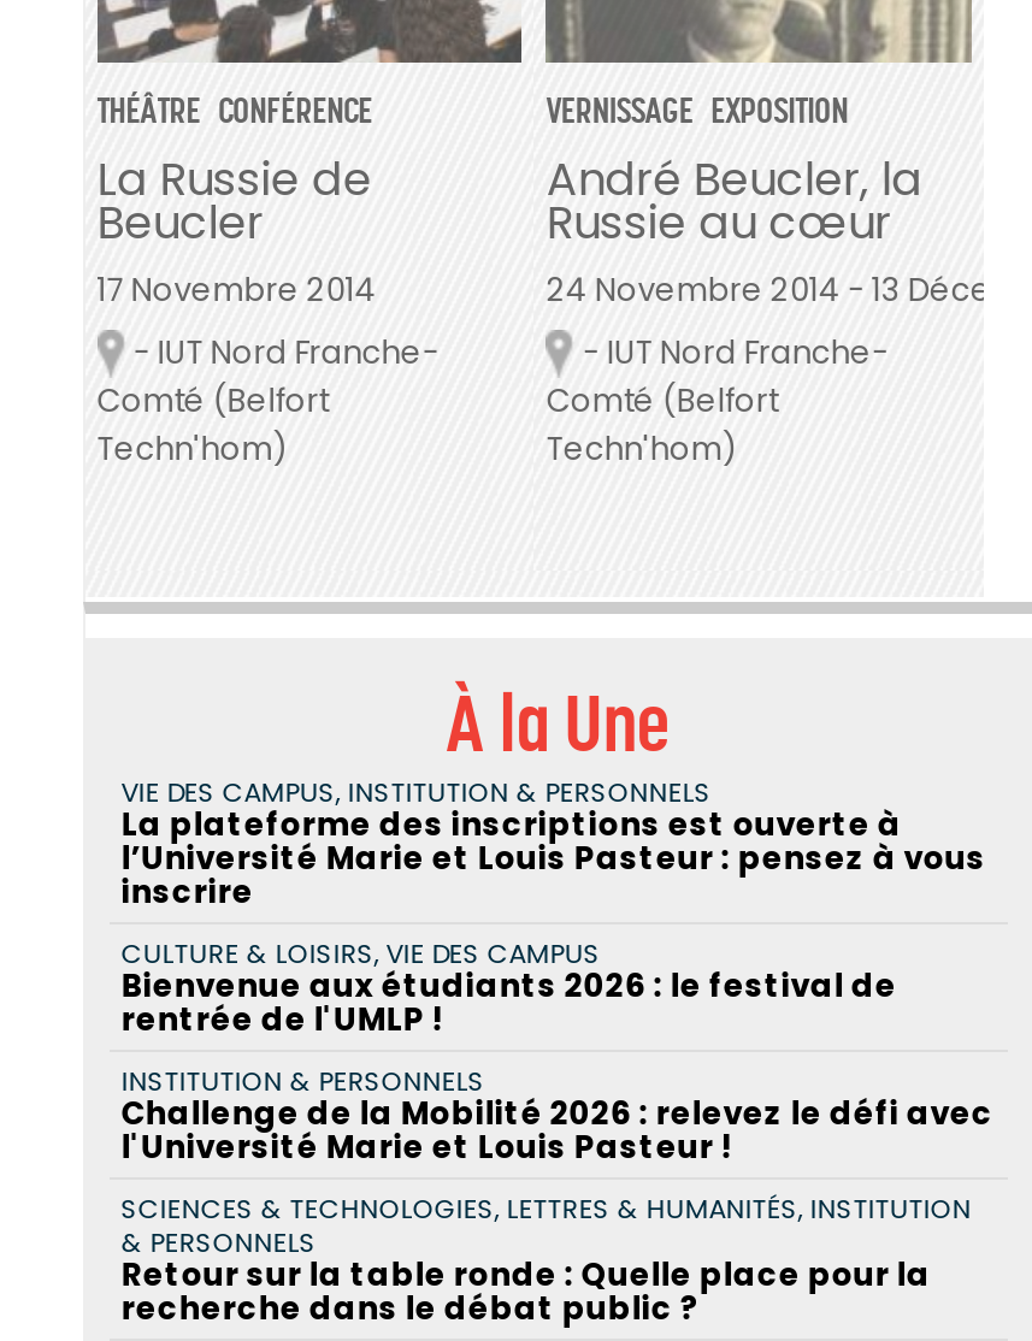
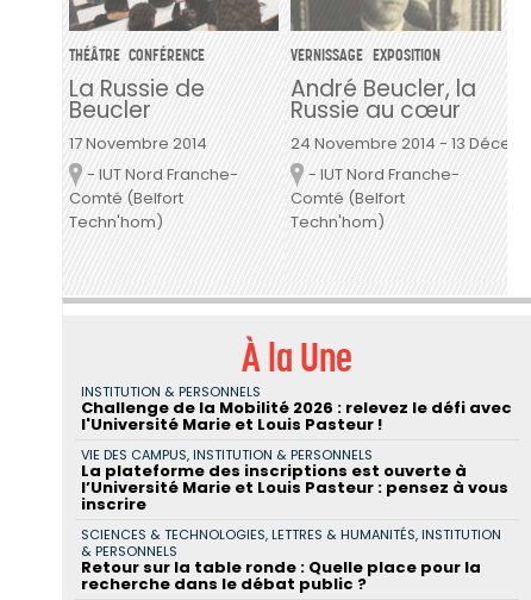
moved [121,773,986,915] -> [81,445,508,515]: VIE DES CAMPUS, INSTITUTION & PERSONNELS | La plateforme des inscriptions est ouverte à | l’Université Marie et Louis Pasteur : pensez à vous | inscrire
[121,934,897,1042] CULTURE & LOISIRS, VIE DES CAMPUS | Bienvenue aux étudiants 2026 : le festival de | rentrée de l'UMLP ! -> none
moved [121,1062,993,1170] -> [81,382,512,436]: INSTITUTION & PERSONNELS | Challenge de la Mobilité 2026 : relevez le défi avec | l'Université Marie et Louis Pasteur !

